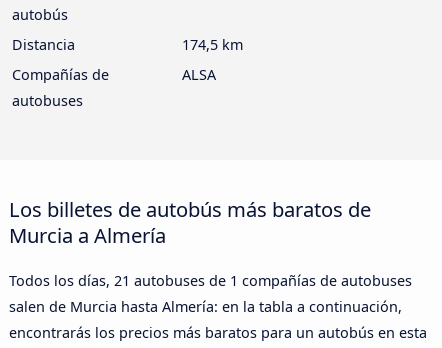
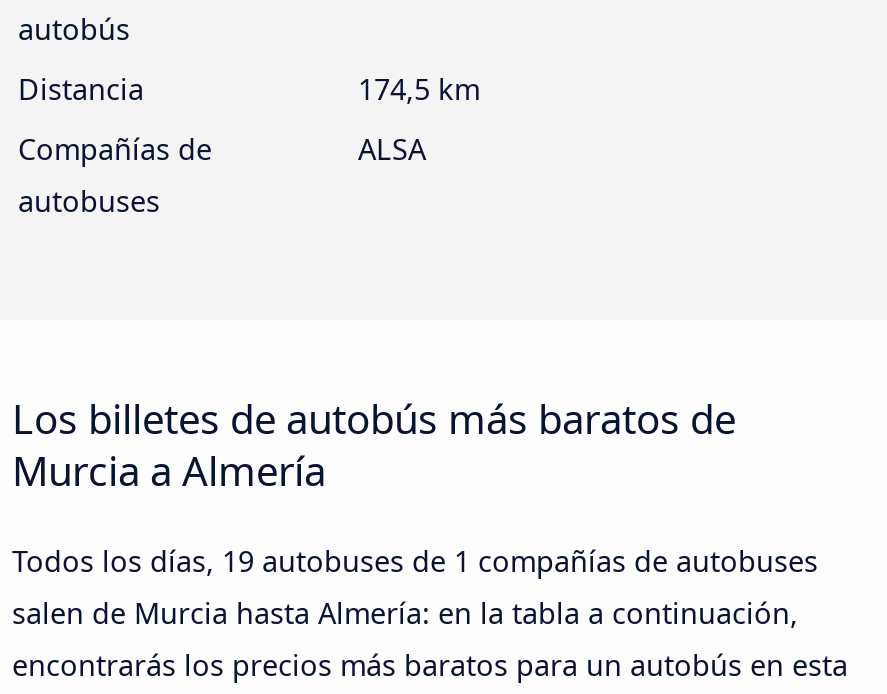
[9,271,412,290] Todos los días, 21 autobuses de 1 compañías de autobuses -> [12,543,818,581] Todos los días, 19 autobuses de 1 compañías de autobuses

